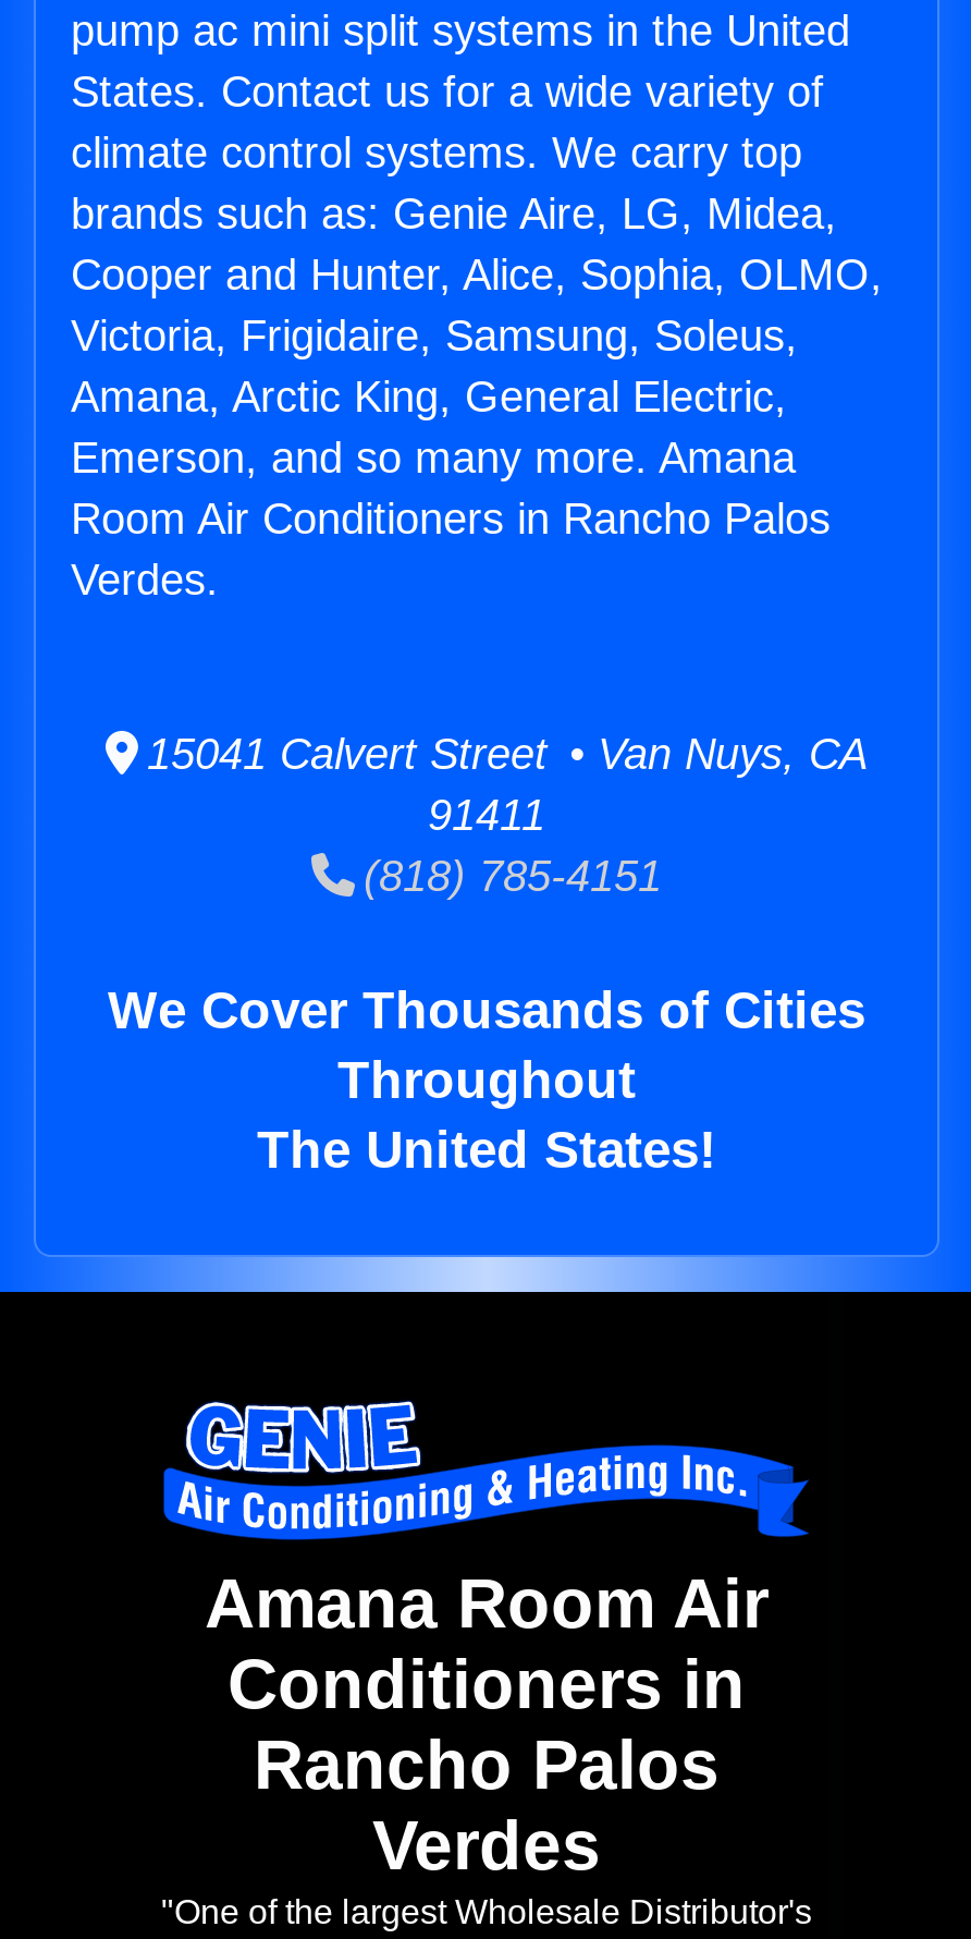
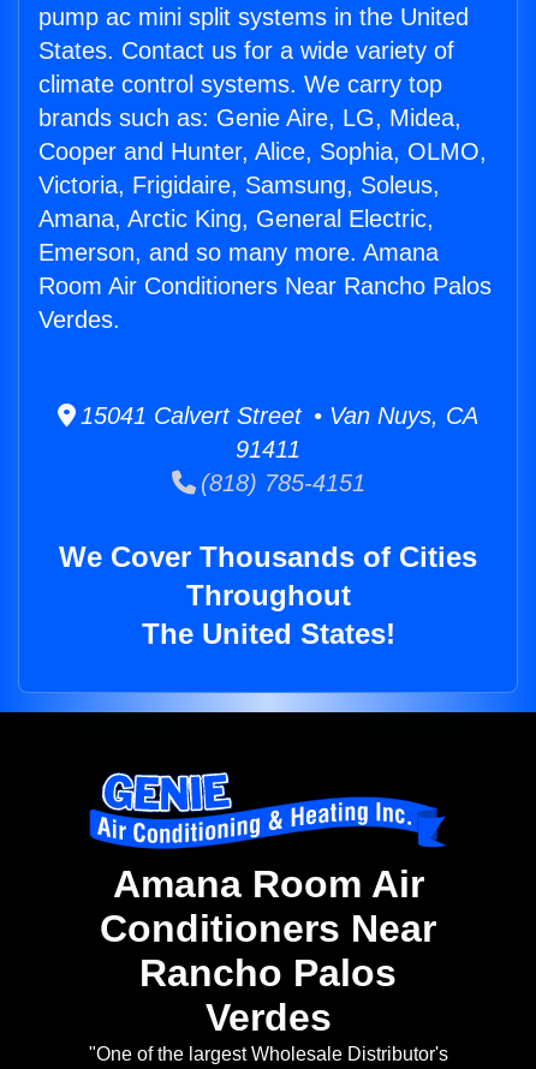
[71,495,831,543] Room Air Conditioners in Rancho Palos -> [38,273,492,299] Room Air Conditioners Near Rancho Palos
[228,1646,746,1724] Conditioners in -> [100,907,436,950] Conditioners Near

